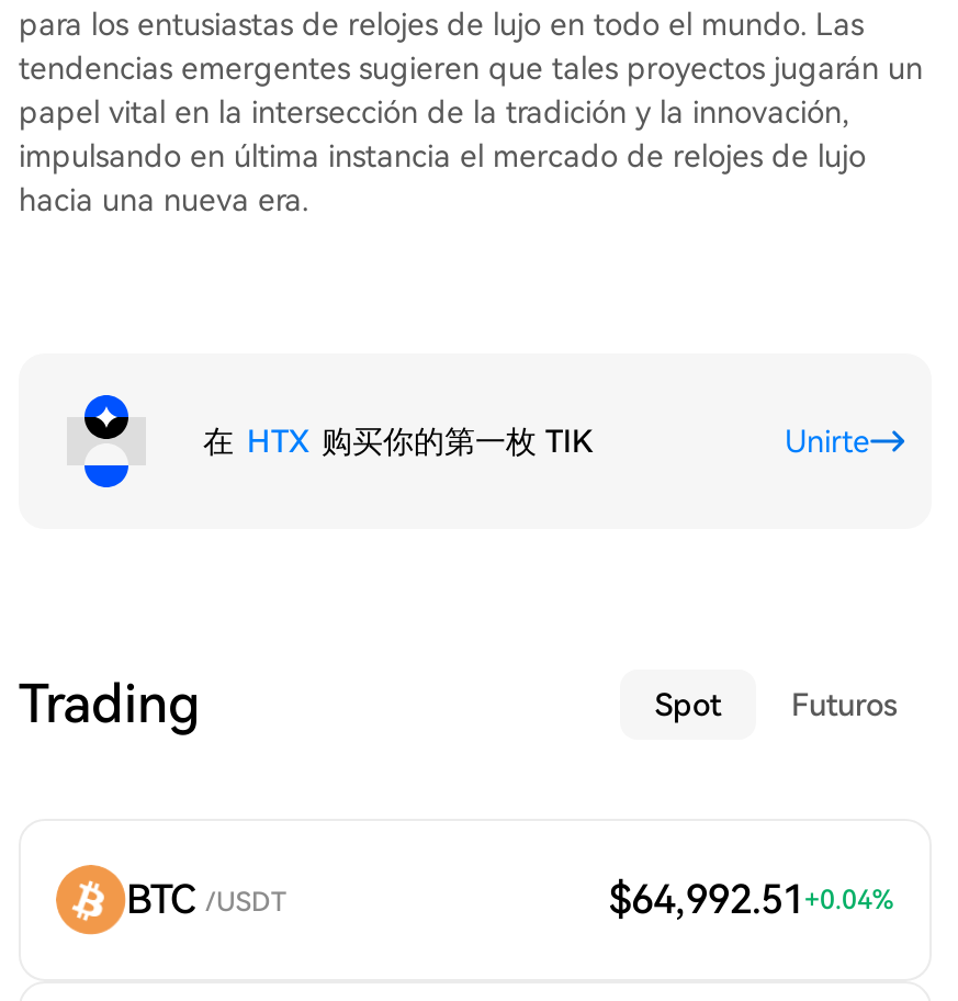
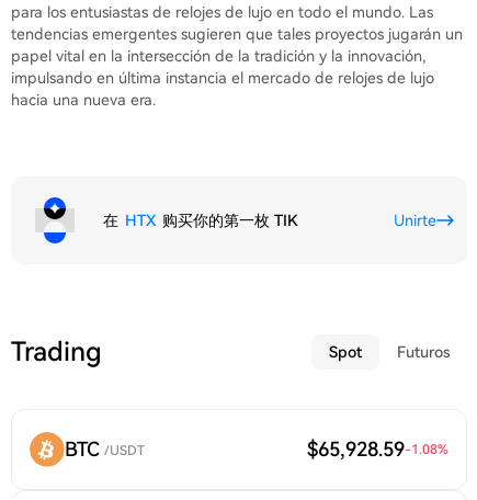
[609,876,894,922] $64,992.51+0.04% -> [307,438,448,461] $65,928.59-1.08%

